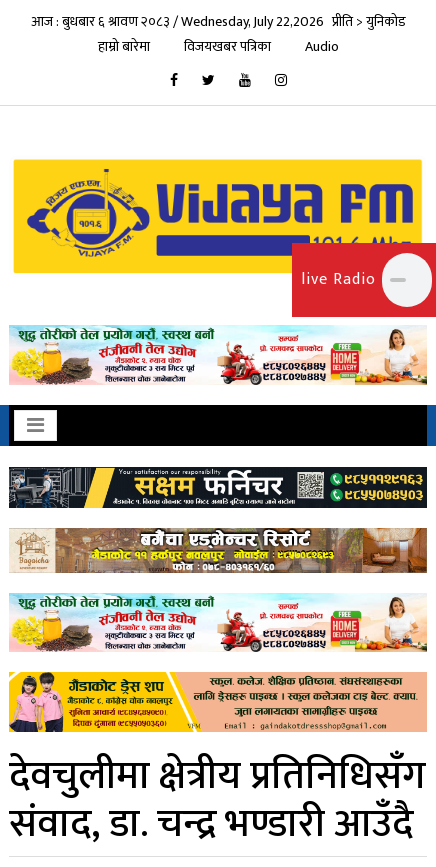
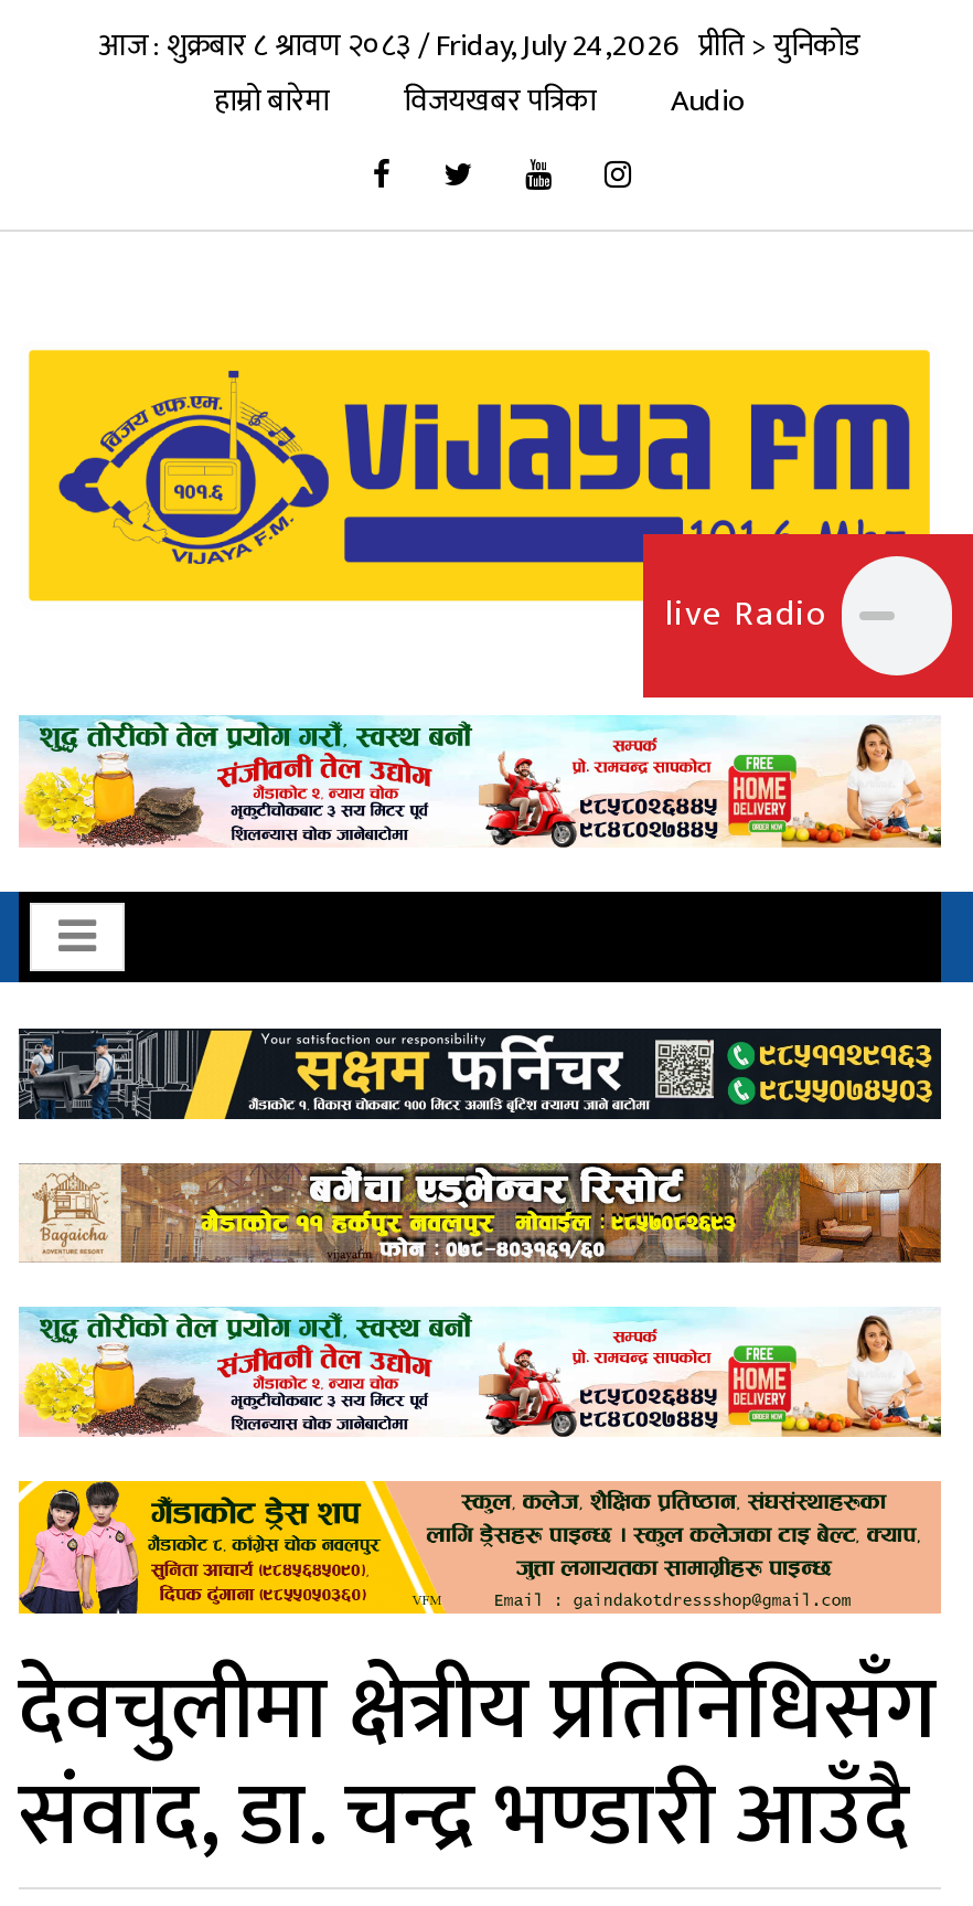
[30,10,405,33] आज : बुधबार ६ श्रावण २०८३ / Wednesday, July 22,2026 प्रीति > युनिकोड -> [98,20,862,71] आज : शुक्रबार ८ श्रावण २०८३ / Friday, July 24,2026 प्रीति > युनिकोड

